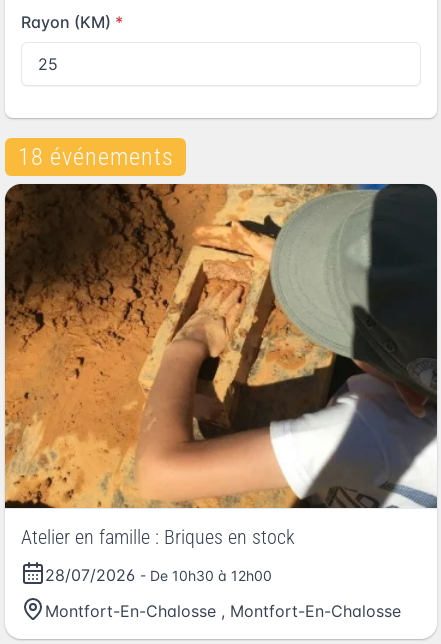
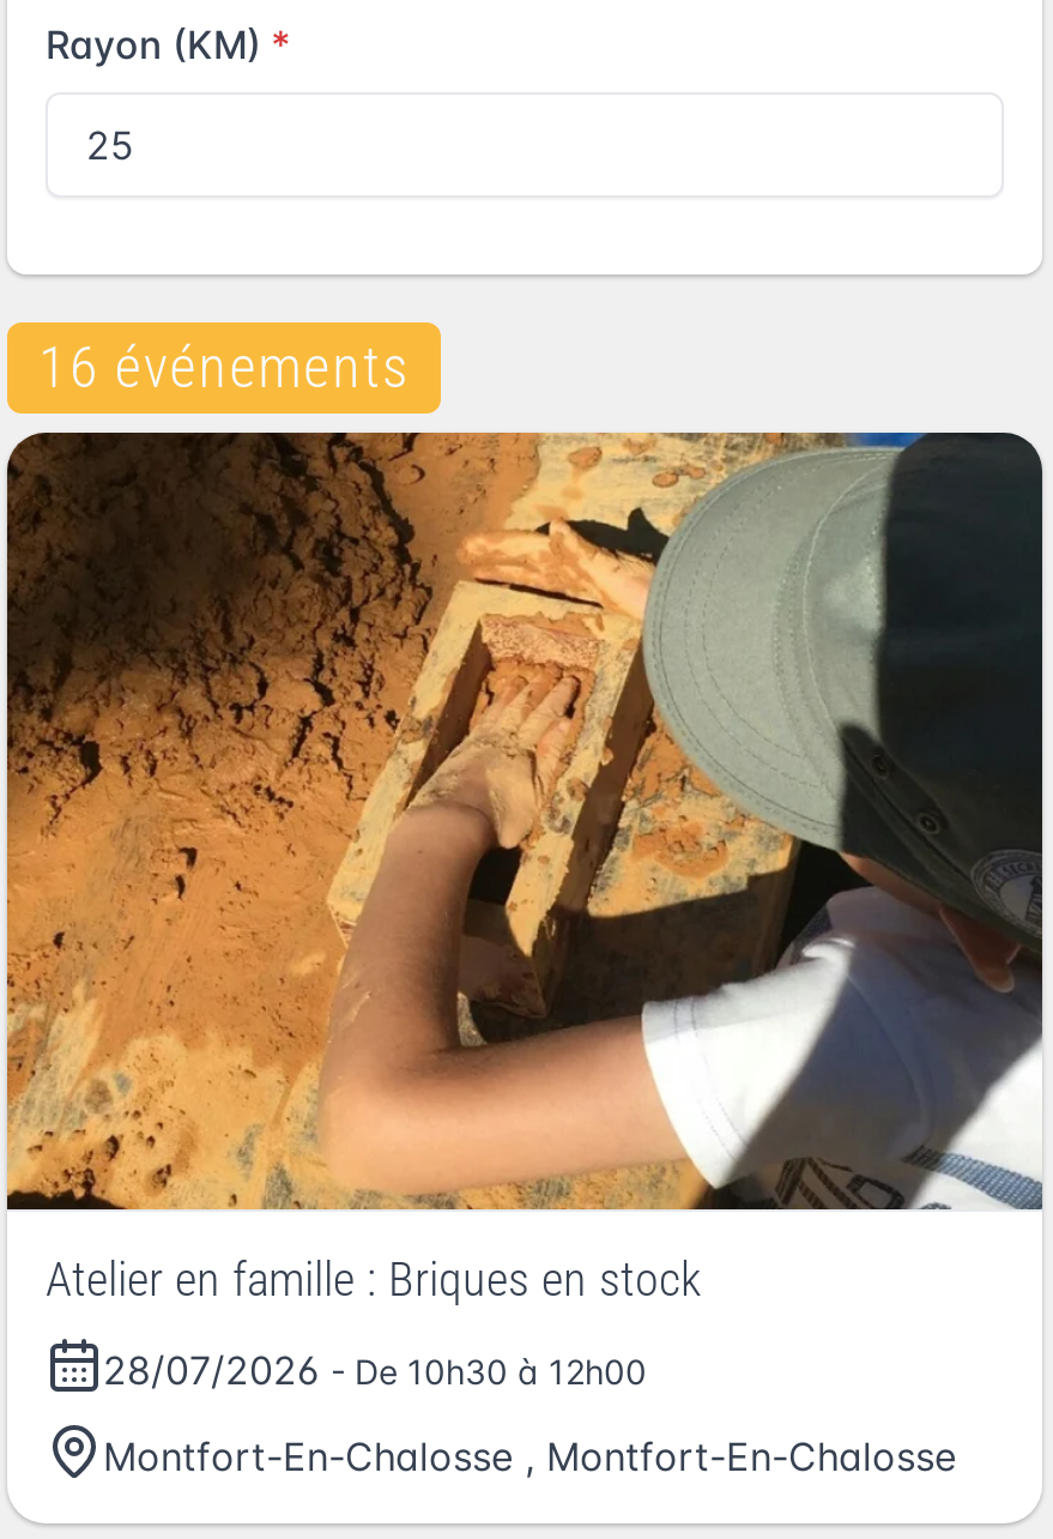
[18,143,173,171] 18 événements -> [38,334,411,402] 16 événements

